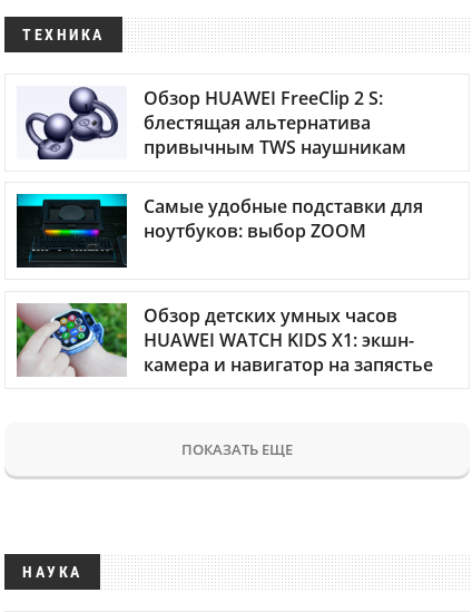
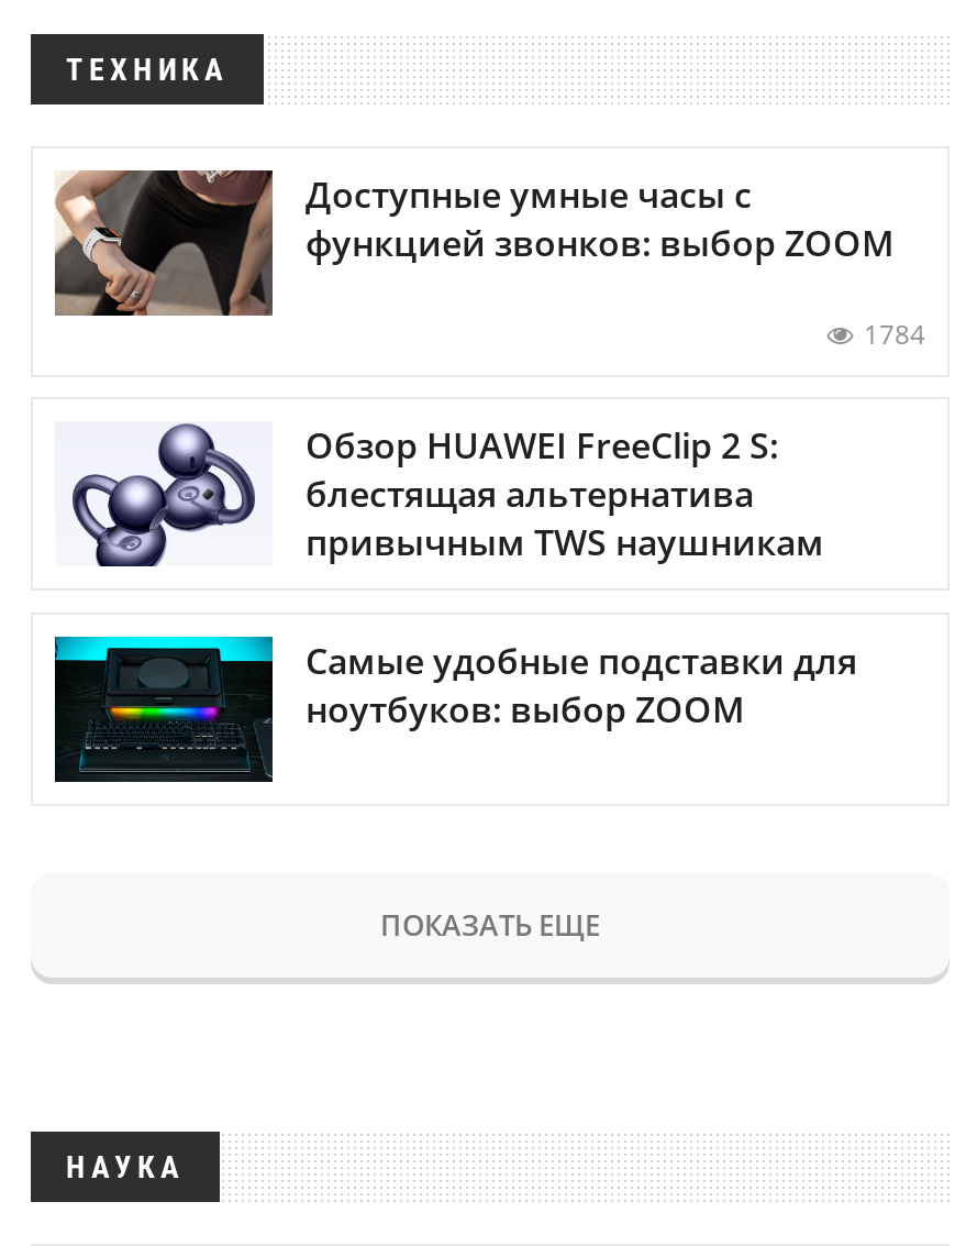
none -> [53,168,925,353] [image] | Доступные умные часы с | функцией звонков: выбор ZOOM | 1784
moved [23,86,423,243] -> [68,422,857,732]: [image] | Обзор HUAWEI FreeClip 2 S: | блестящая альтернатива | привычным TWS наушникам | Самые удобные подставки для | ноутбуков: выбор ZOOM
[16,302,433,378] [image] | Обзор детских умных часов | HUAWEI WATCH KIDS X1: экшн- | камера и навигатор на запястье -> none

